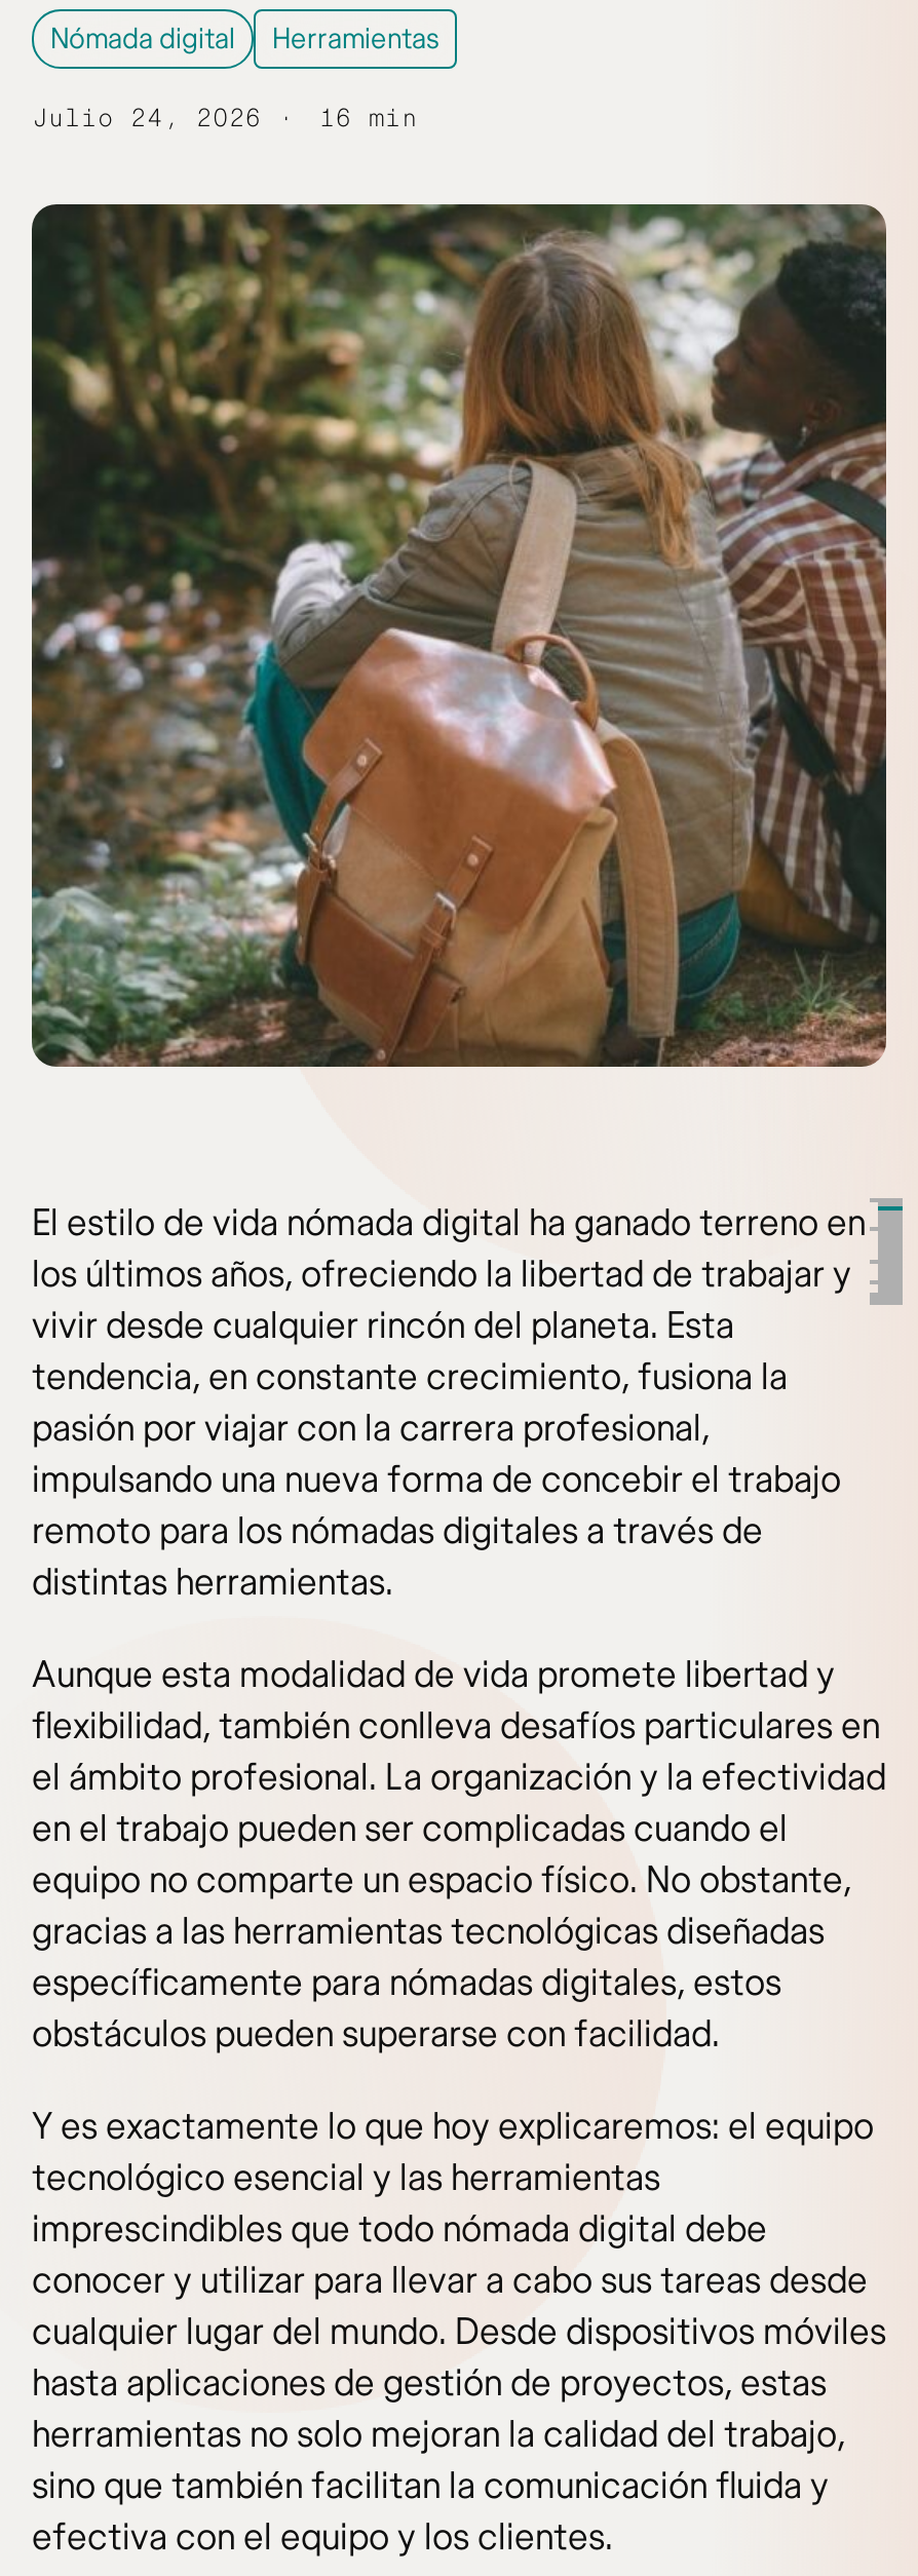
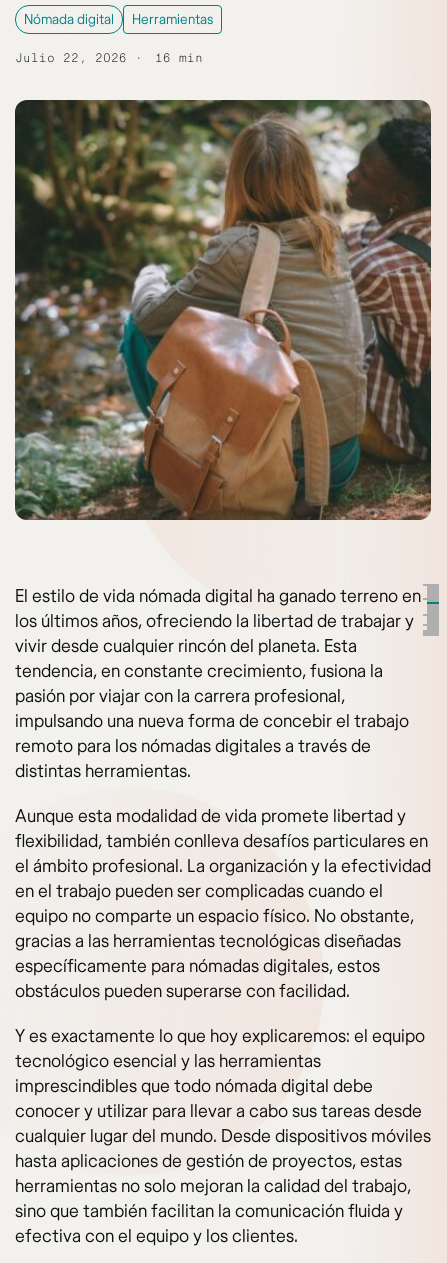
[32,104,418,134] Julio 24, 2026 16 min -> [15,51,203,66] Julio 22, 2026 16 min

